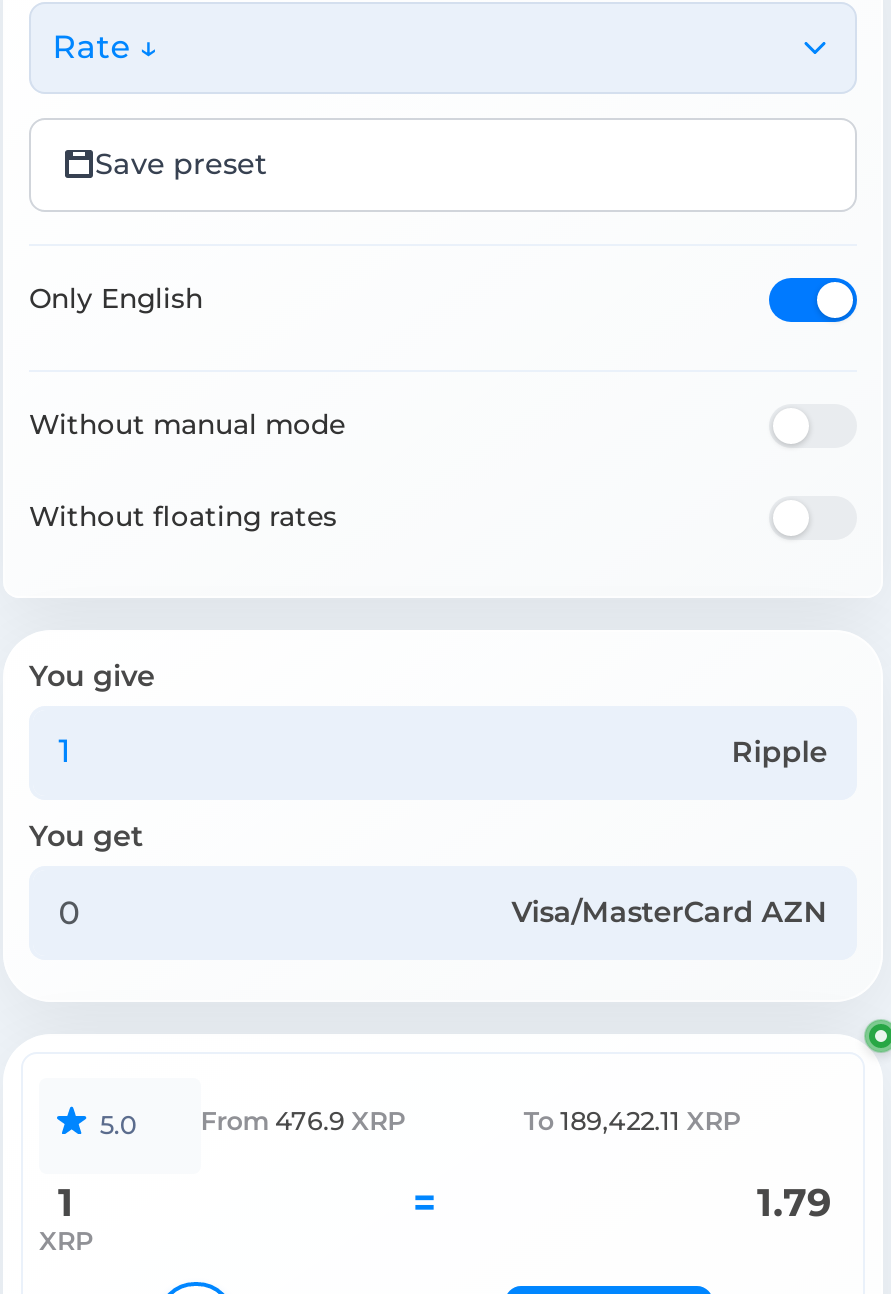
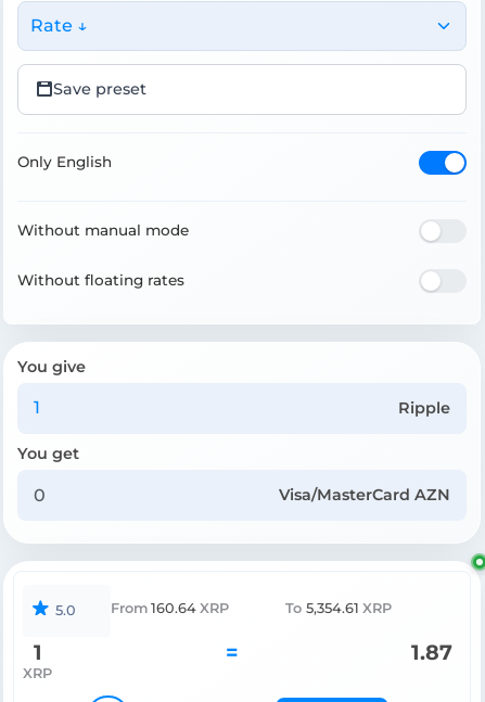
[201,1106,405,1136] From 476.9 XRP -> [110,600,229,616] From 160.64 XRP
[524,1106,741,1136] To 189,422.11 XRP -> [286,600,391,616] To 5,354.61 XRP
[757,1178,831,1226] 1.79 -> [411,639,452,665] 1.87

